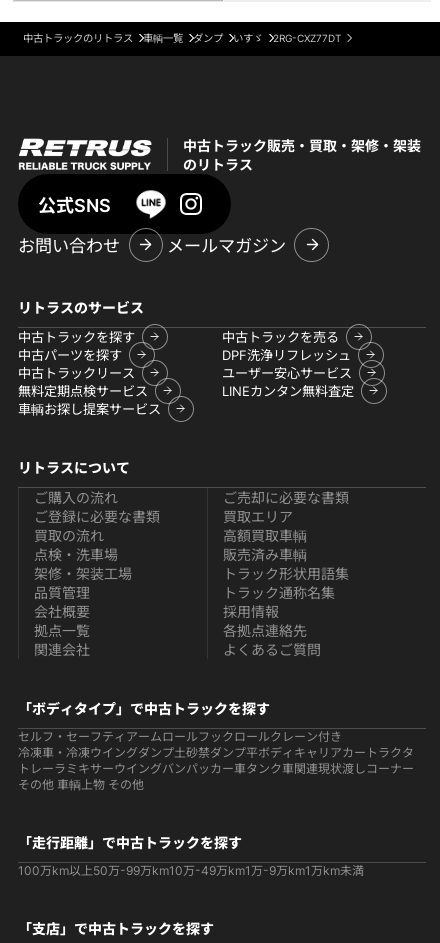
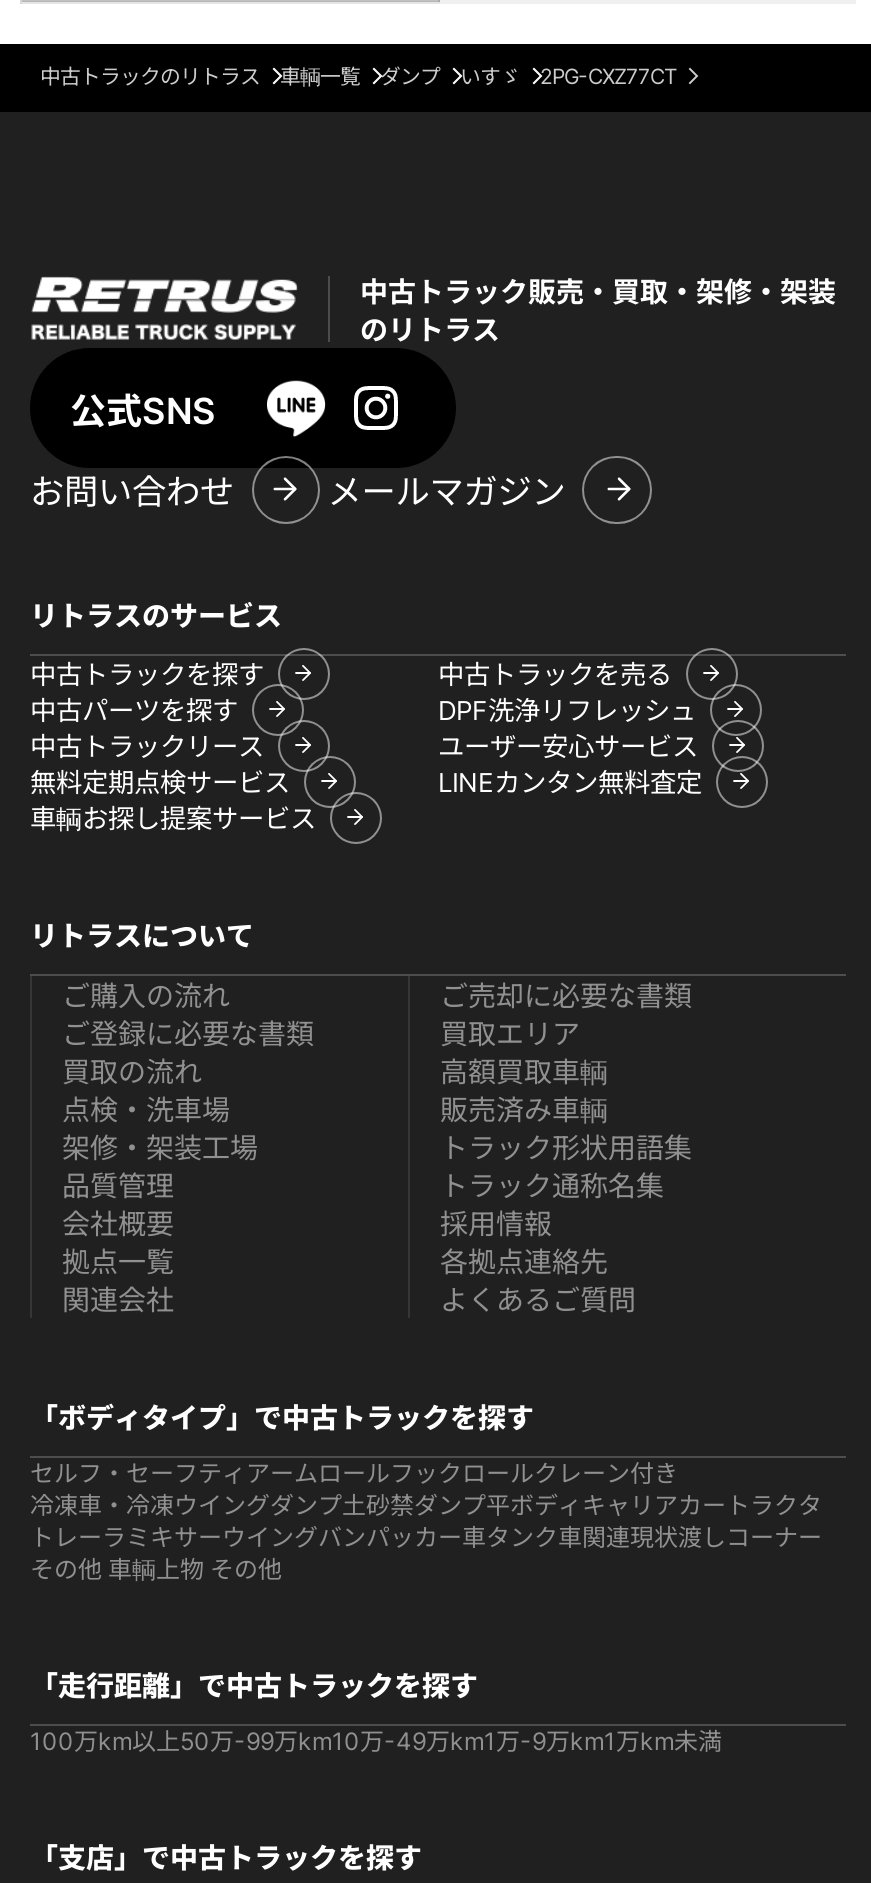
[273,32,341,45] 2RG-CXZ77DT -> [540,63,676,89] 2PG-CXZ77CT

